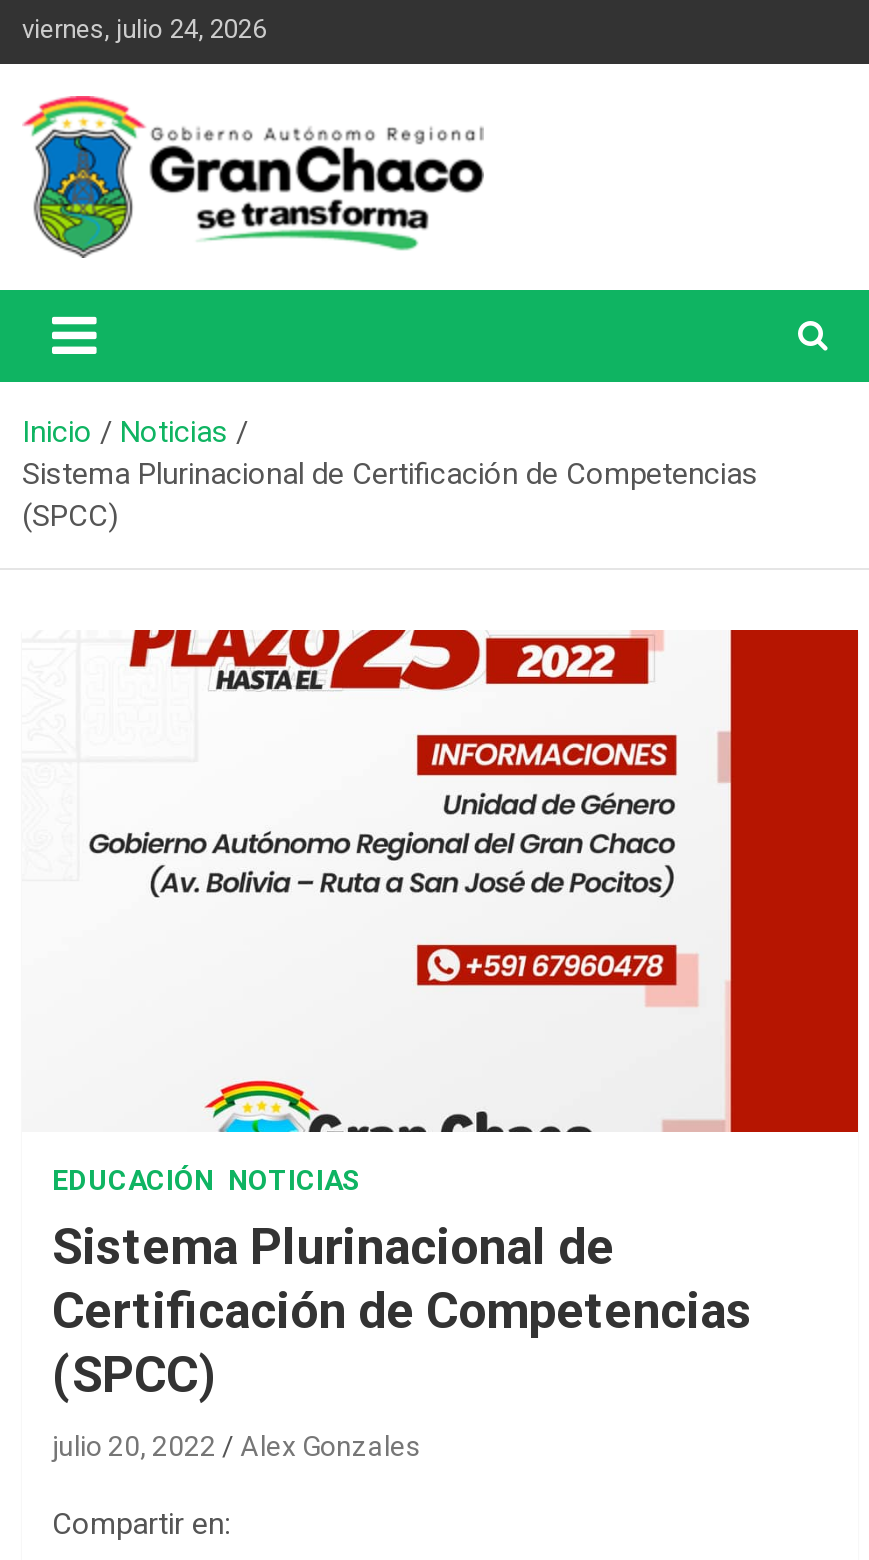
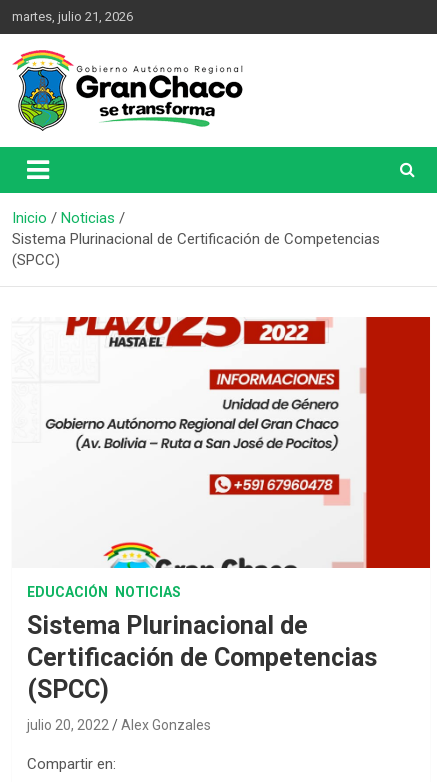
[22,14,266,44] viernes, julio 24, 2026 -> [12,9,133,24] martes, julio 21, 2026

